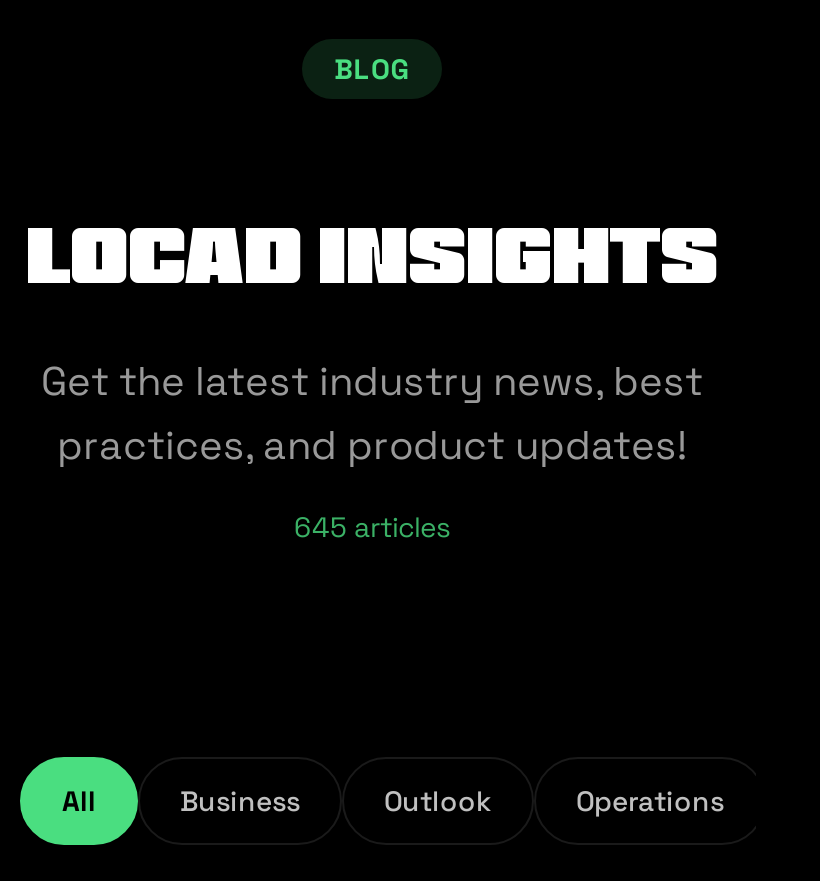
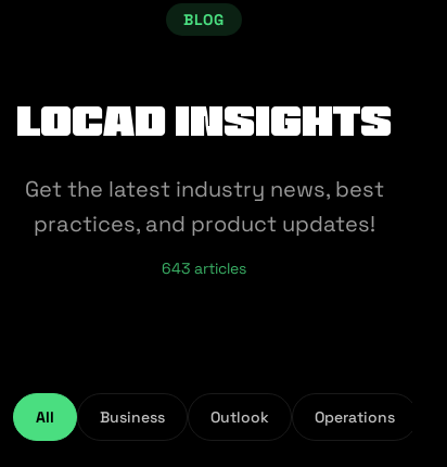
[294,509,450,545] 645 articles -> [162,259,246,278] 643 articles

